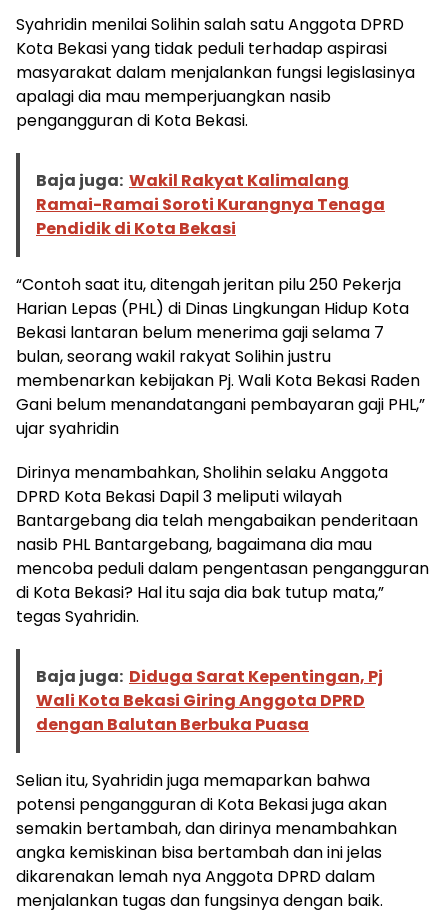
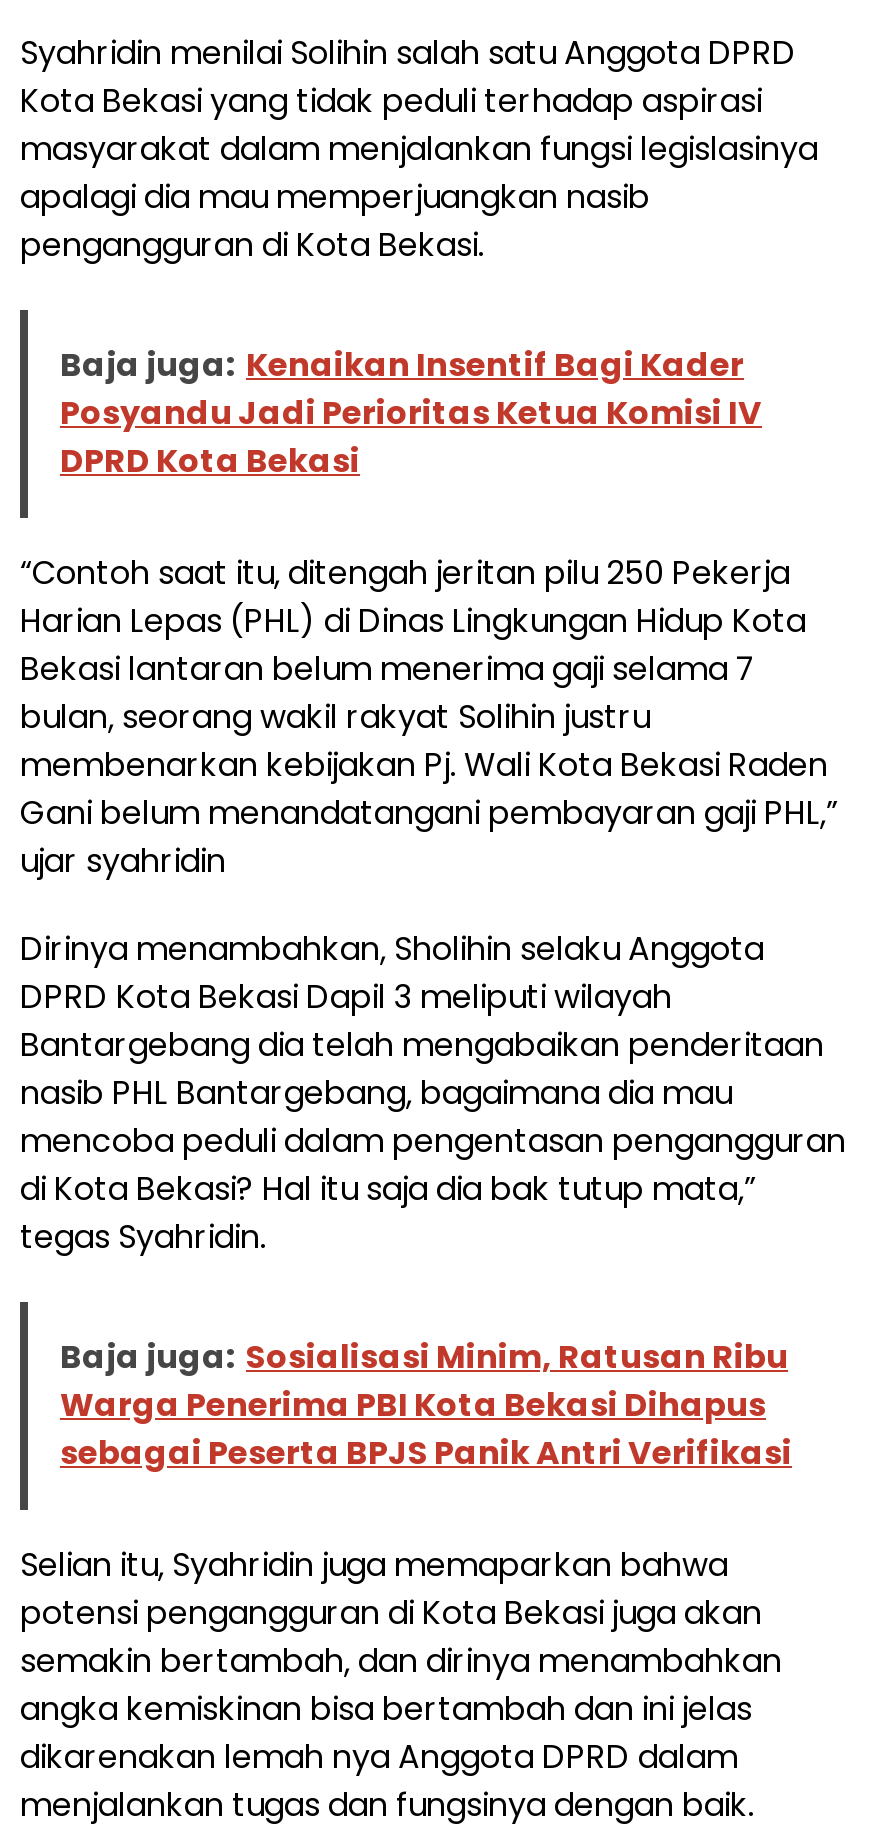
[36,169,385,240] Baja juga: Wakil Rakyat Kalimalang | Ramai-Ramai Soroti Kurangnya Tenaga | Pendidik di Kota Bekasi -> [60,342,762,484] Baja juga: Kenaikan Insentif Bagi Kader | Posyandu Jadi Perioritas Ketua Komisi IV | DPRD Kota Bekasi
[36,665,383,736] Baja juga: Diduga Sarat Kepentingan, Pj | Wali Kota Bekasi Giring Anggota DPRD | dengan Balutan Berbuka Puasa -> [60,1334,792,1476] Baja juga: Sosialisasi Minim, Ratusan Ribu | Warga Penerima PBI Kota Bekasi Dihapus | sebagai Peserta BPJS Panik Antri Verifikasi

